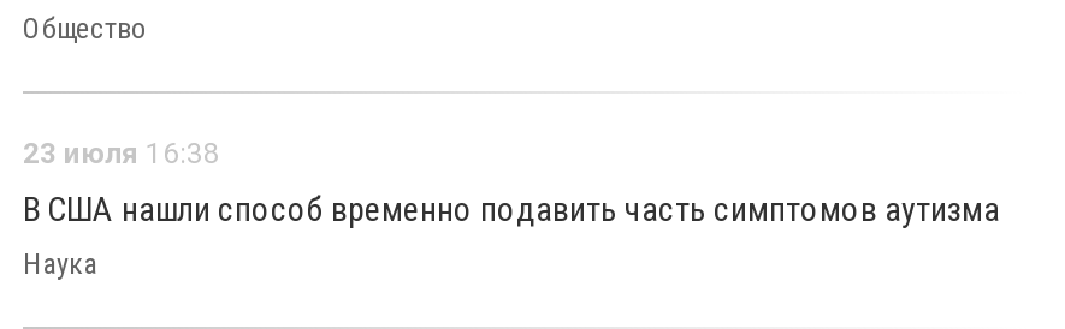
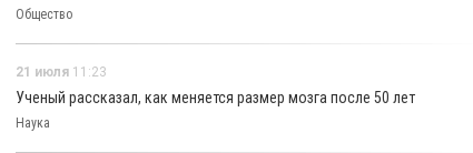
[23,137,220,171] 23 июля 16:38 -> [16,64,107,80] 21 июля 11:23
[23,190,1000,228] В США нашли способ временно подавить часть симптомов аутизма -> [16,89,415,106] Ученый рассказал, как меняется размер мозга после 50 лет

